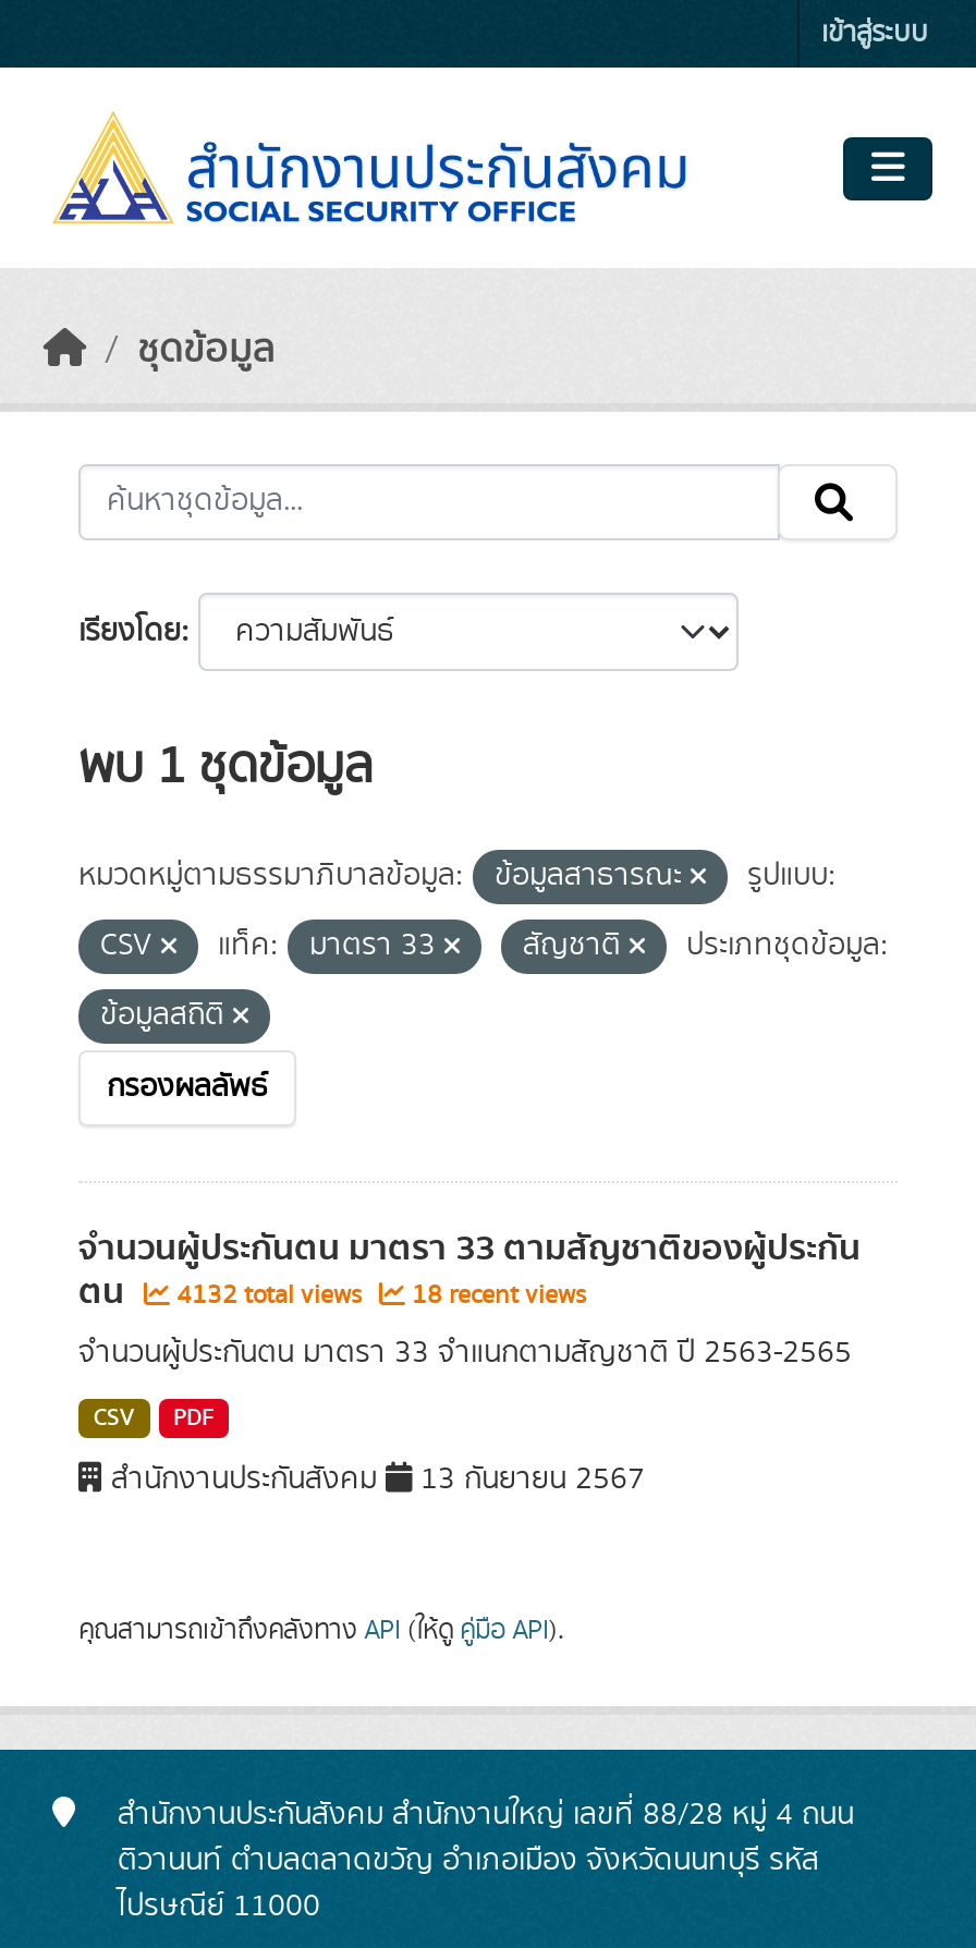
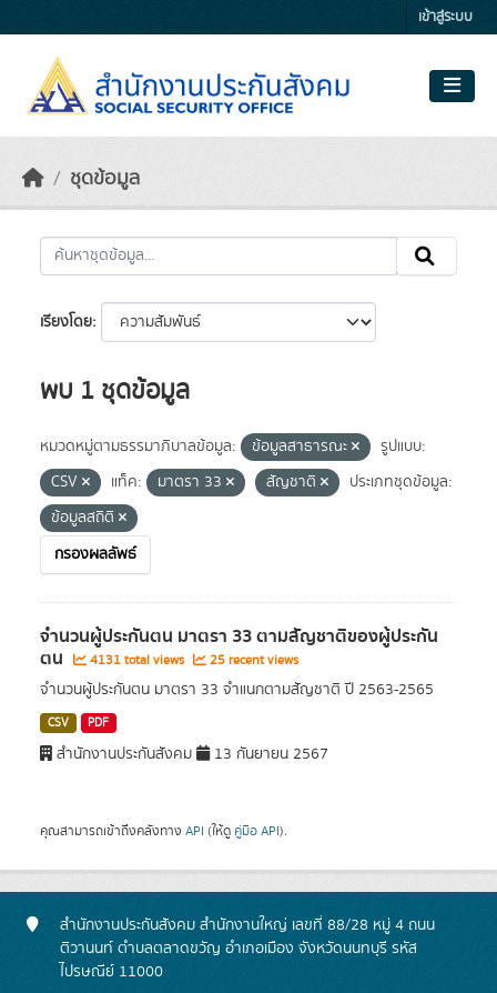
[170,1277,368,1314] 4132 total views -> [87,651,187,670] 4131 total views
[405,1277,586,1314] 18 recent views -> [206,651,298,670] 25 recent views

